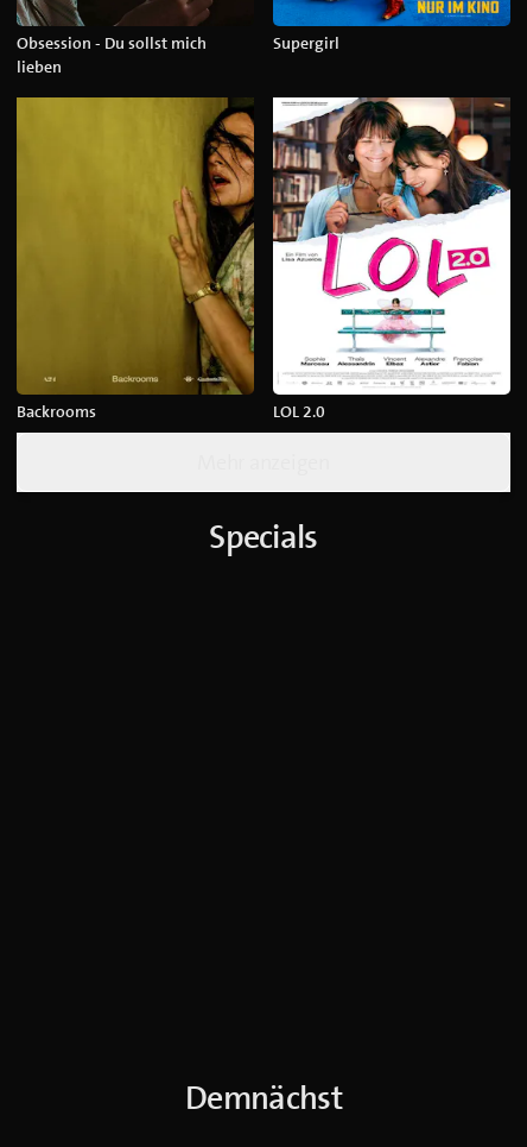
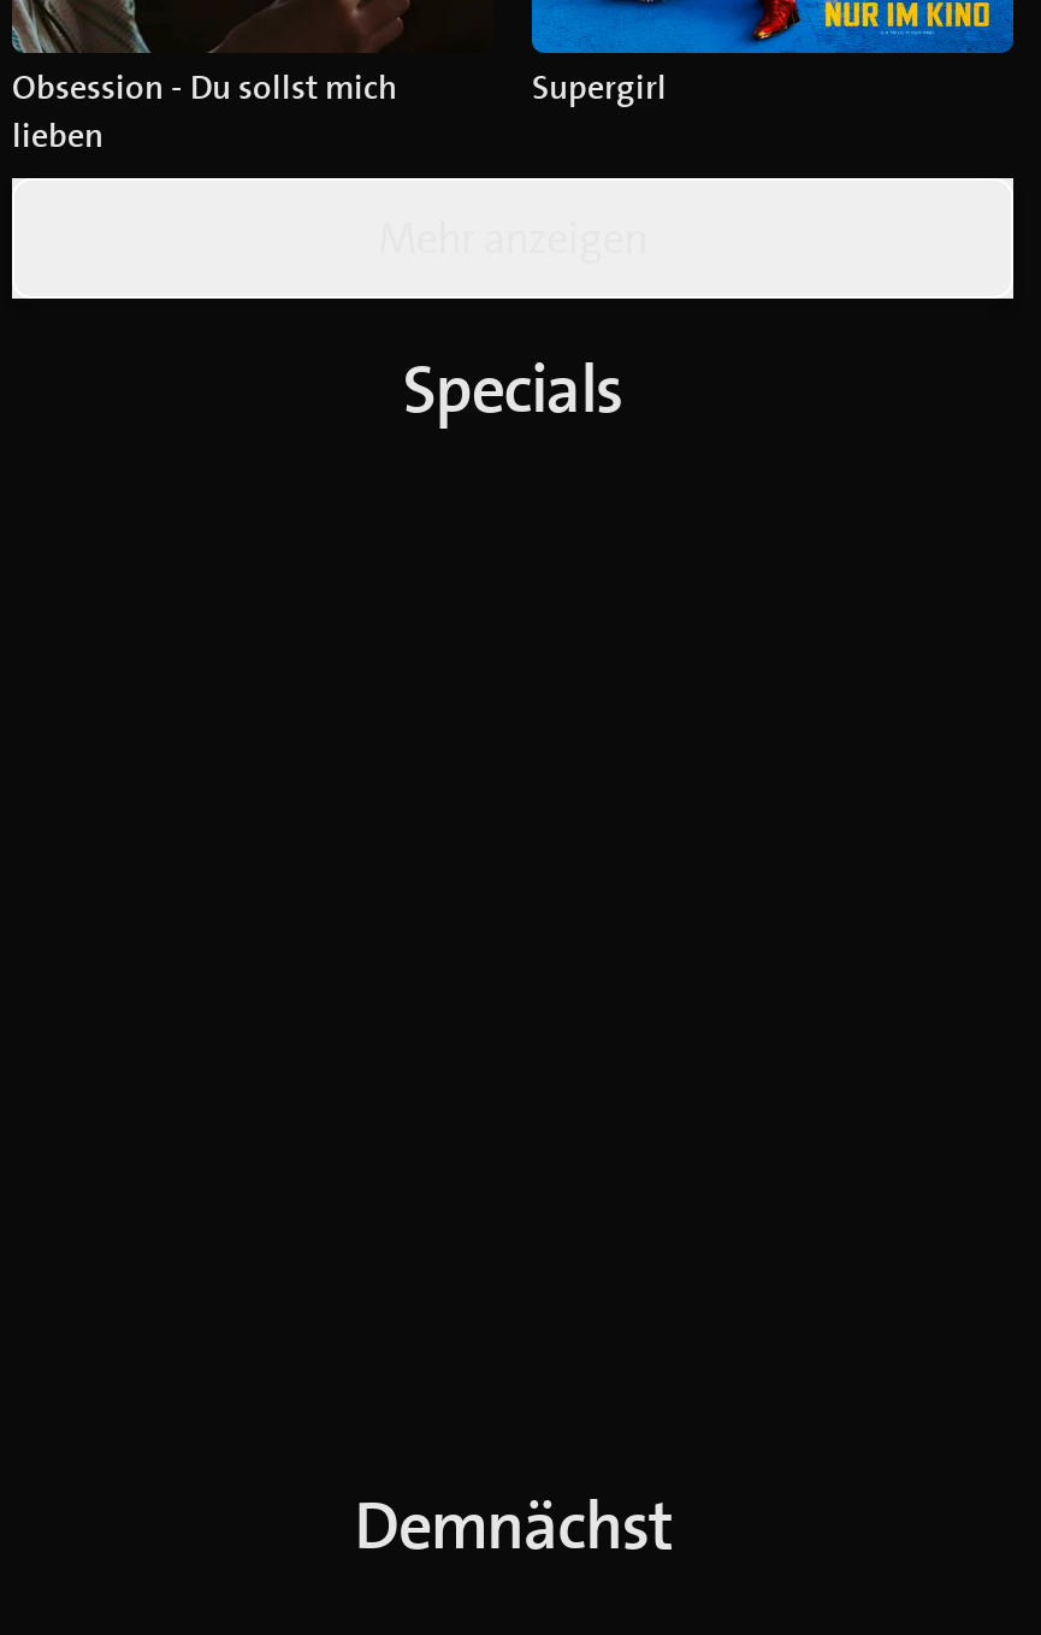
[15,88,325,422] [image] | Backrooms | LOL 2.0 -> none
[272,88,512,396] [image] -> none

